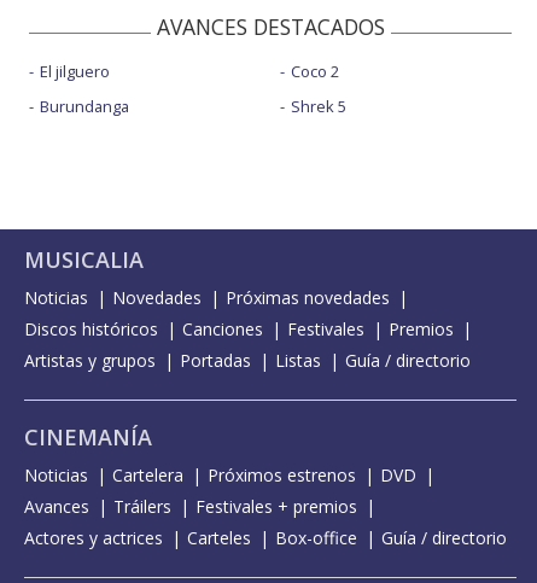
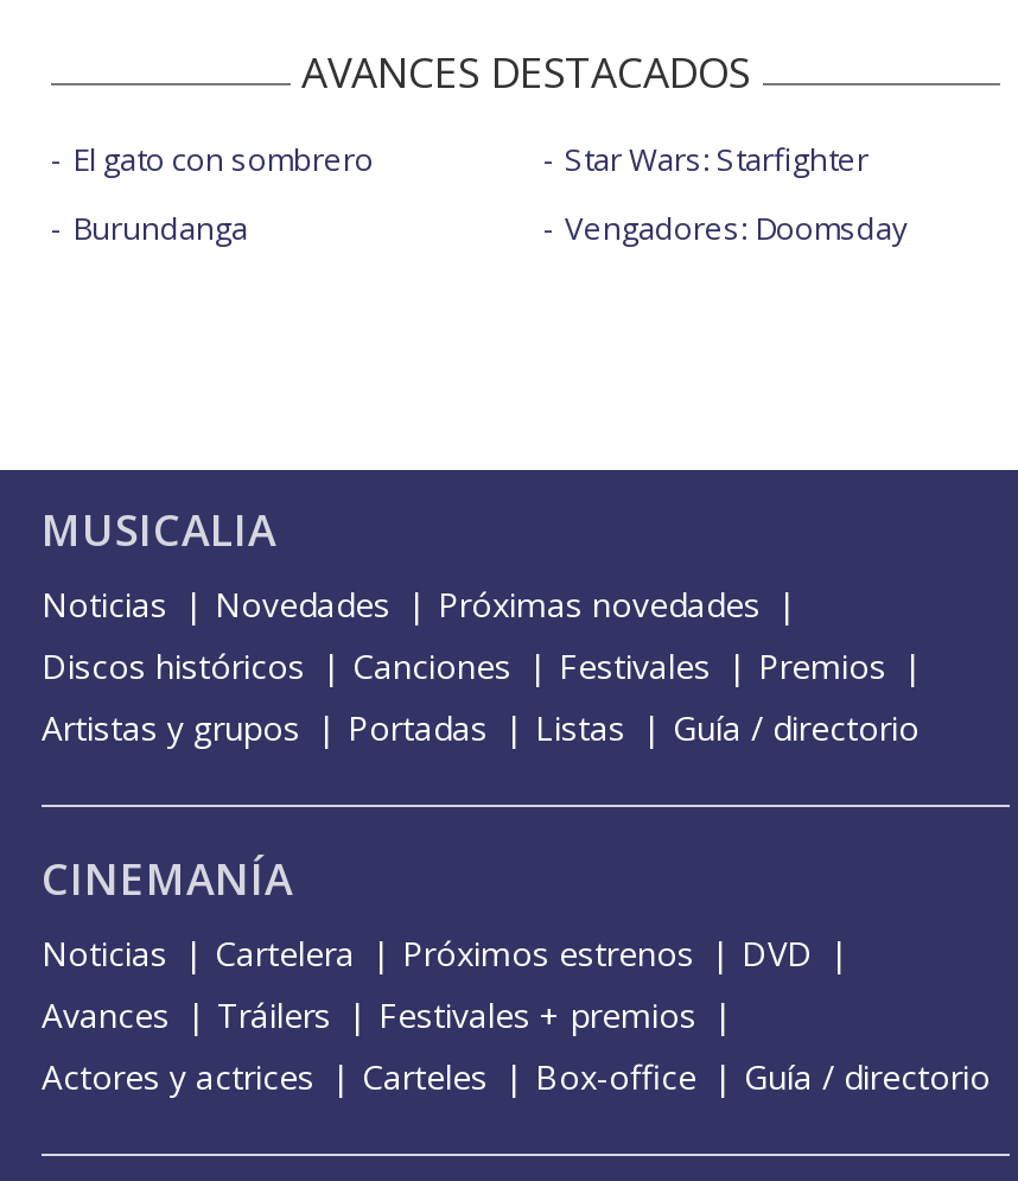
[40,61,110,82] El jilguero -> [72,138,374,181] El gato con sombrero
[290,61,338,82] Coco 2 -> [565,138,869,181] Star Wars: Starfighter
[290,96,346,117] Shrek 5 -> [565,207,906,250] Vengadores: Doomsday

